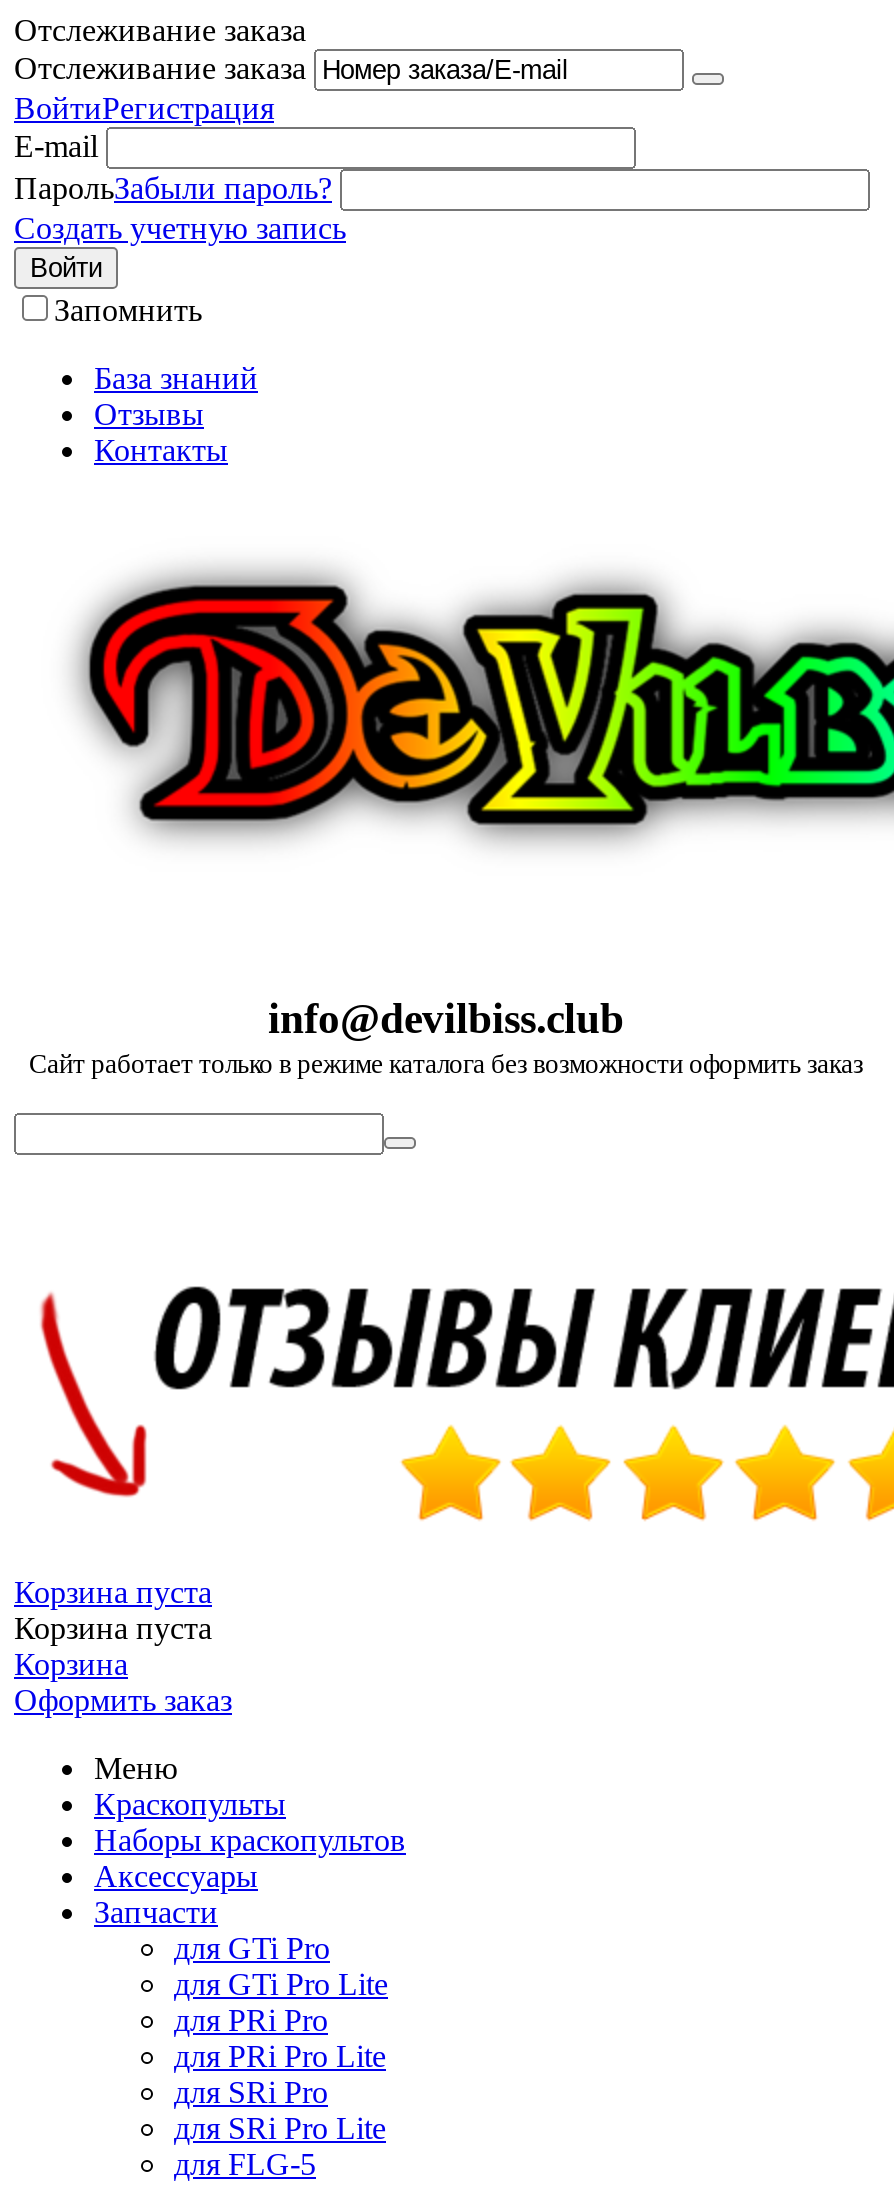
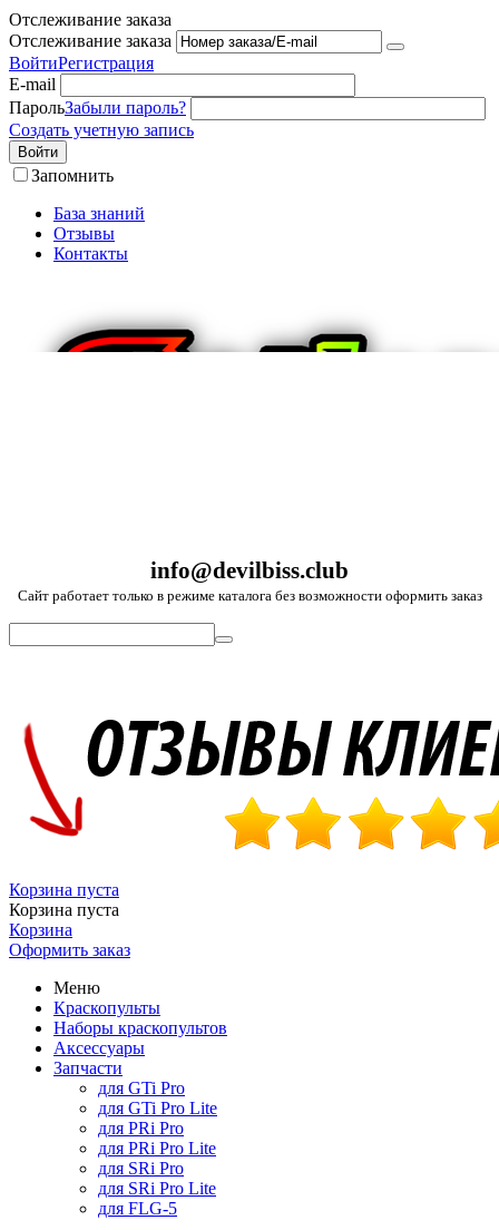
[74,625,888,845] [image] -> none

